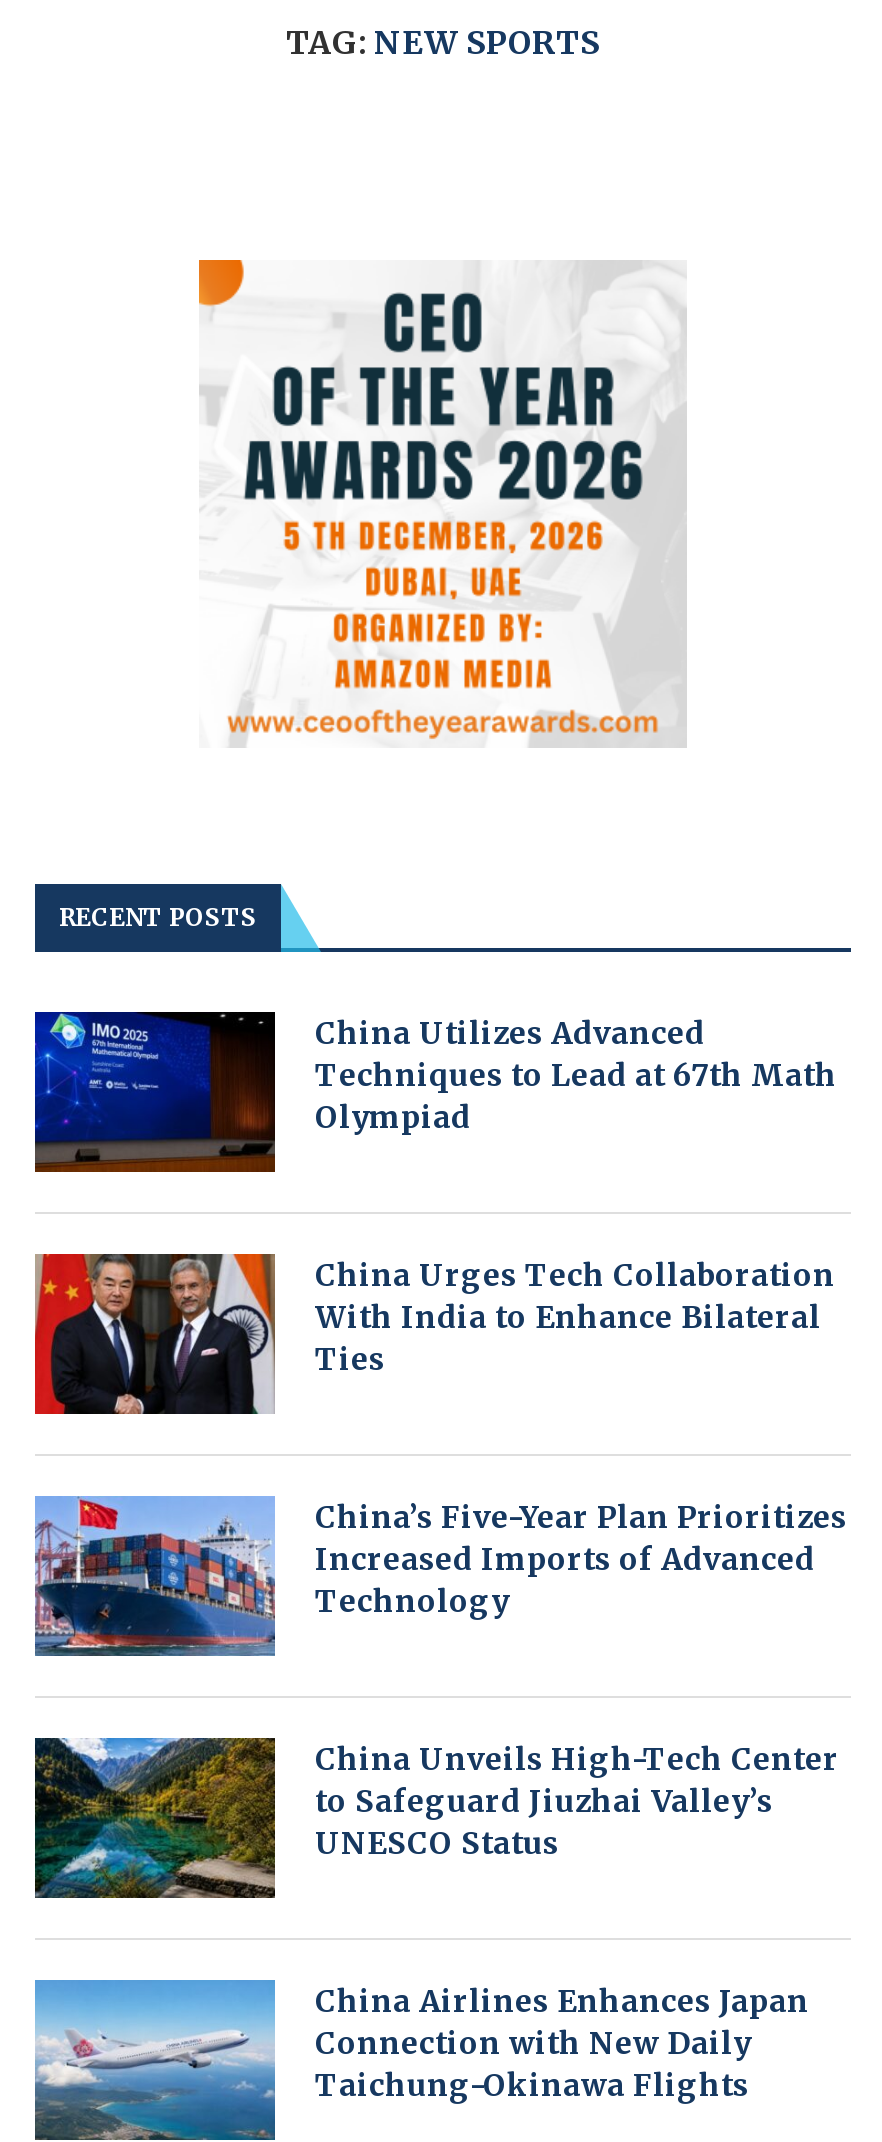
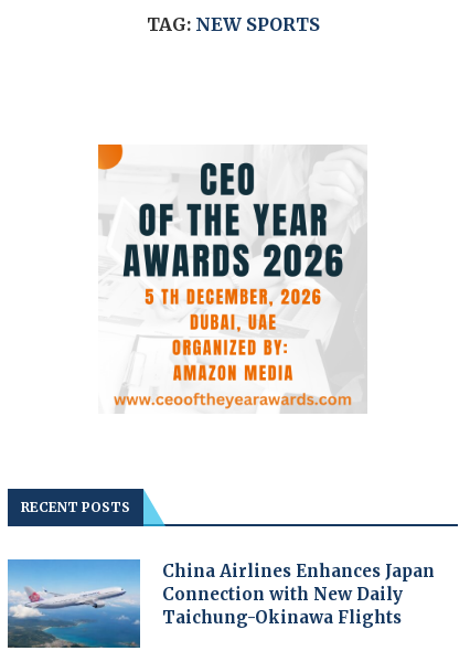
[33,1010,837,1174] [image] | China Utilizes Advanced | Techniques to Lead at 67th Math | Olympiad -> none
[33,1252,835,1416] [image] | China Urges Tech Collaboration | With India to Enhance Bilateral | Ties -> none
[33,1494,847,1658] [image] | China’s Five-Year Plan Prioritizes | Increased Imports of Advanced | Technology -> none
[33,1736,839,1900] [image] | China Unveils High-Tech Center | to Safeguard Jiuzhai Valley’s | UNESCO Status -> none

